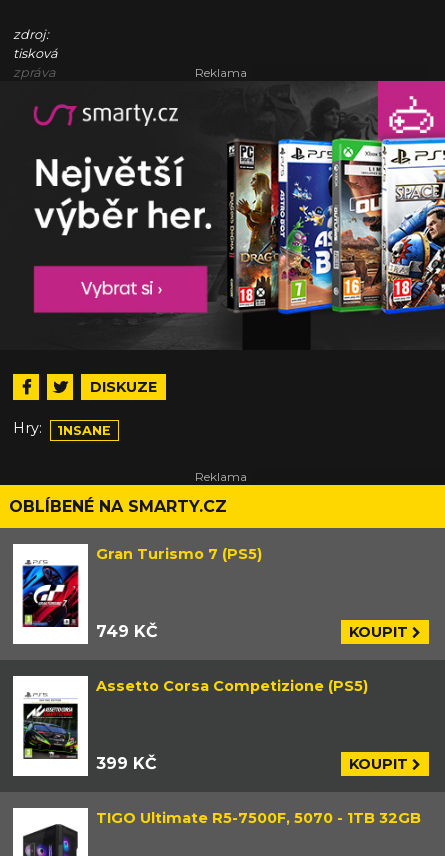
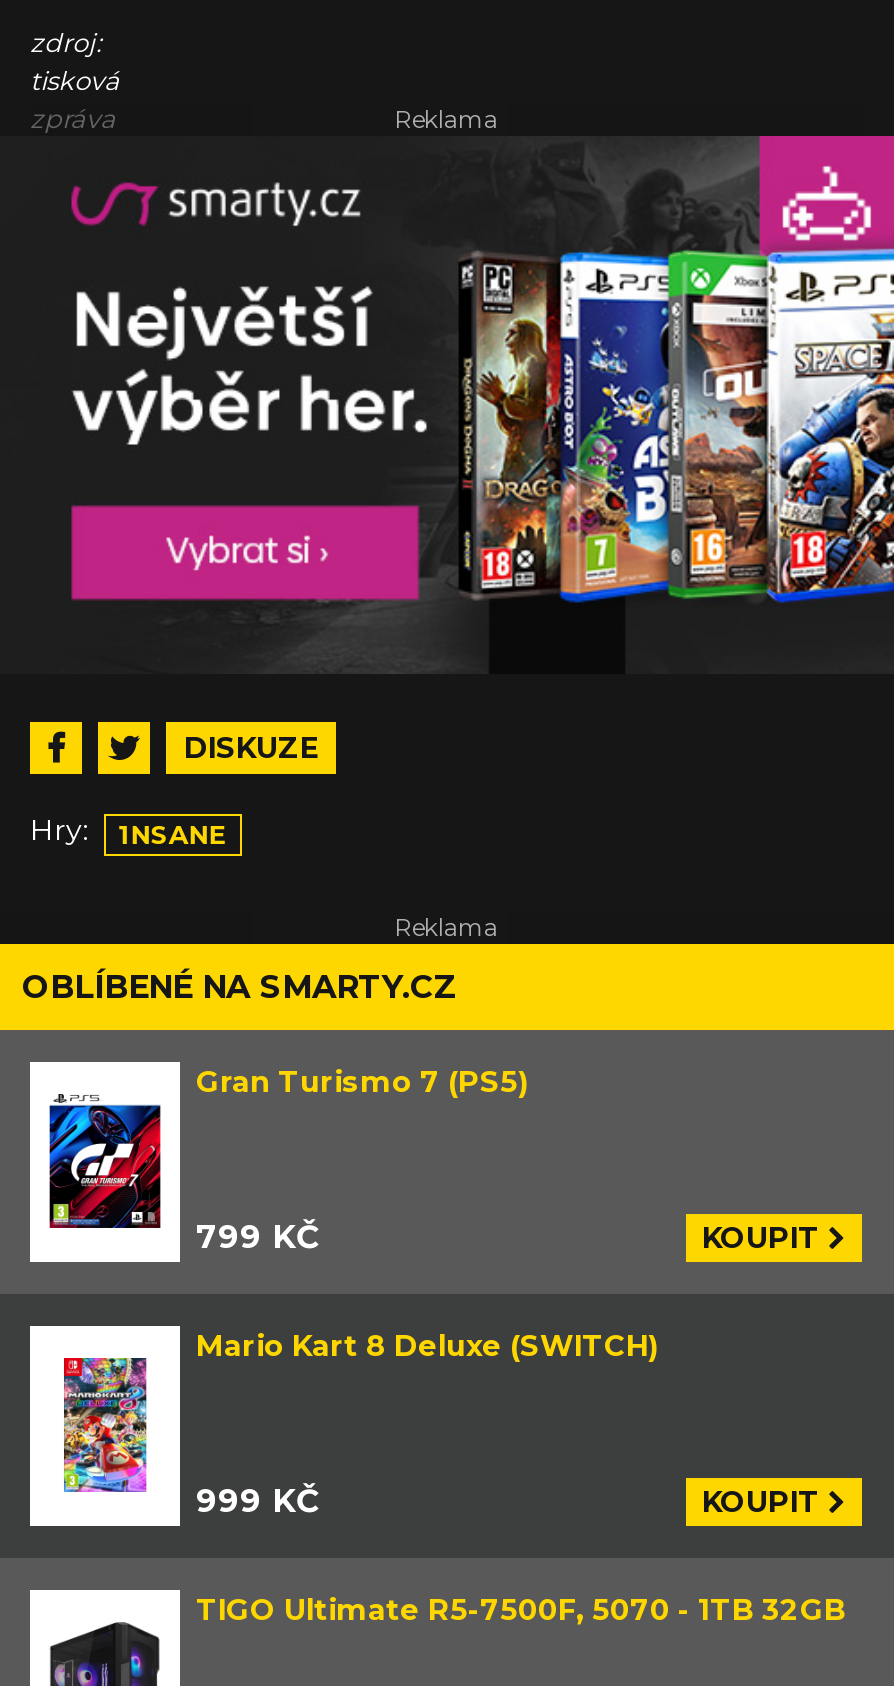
[96,622,158,641] 749 KČ -> [196,1218,320,1256] 799 KČ
[22,677,368,760] [image] | Assetto Corsa Competizione (PS5) -> [50,1328,658,1494] [image] | Mario Kart 8 Deluxe (SWITCH)
[96,754,157,773] 399 KČ -> [196,1482,320,1520] 999 KČ

